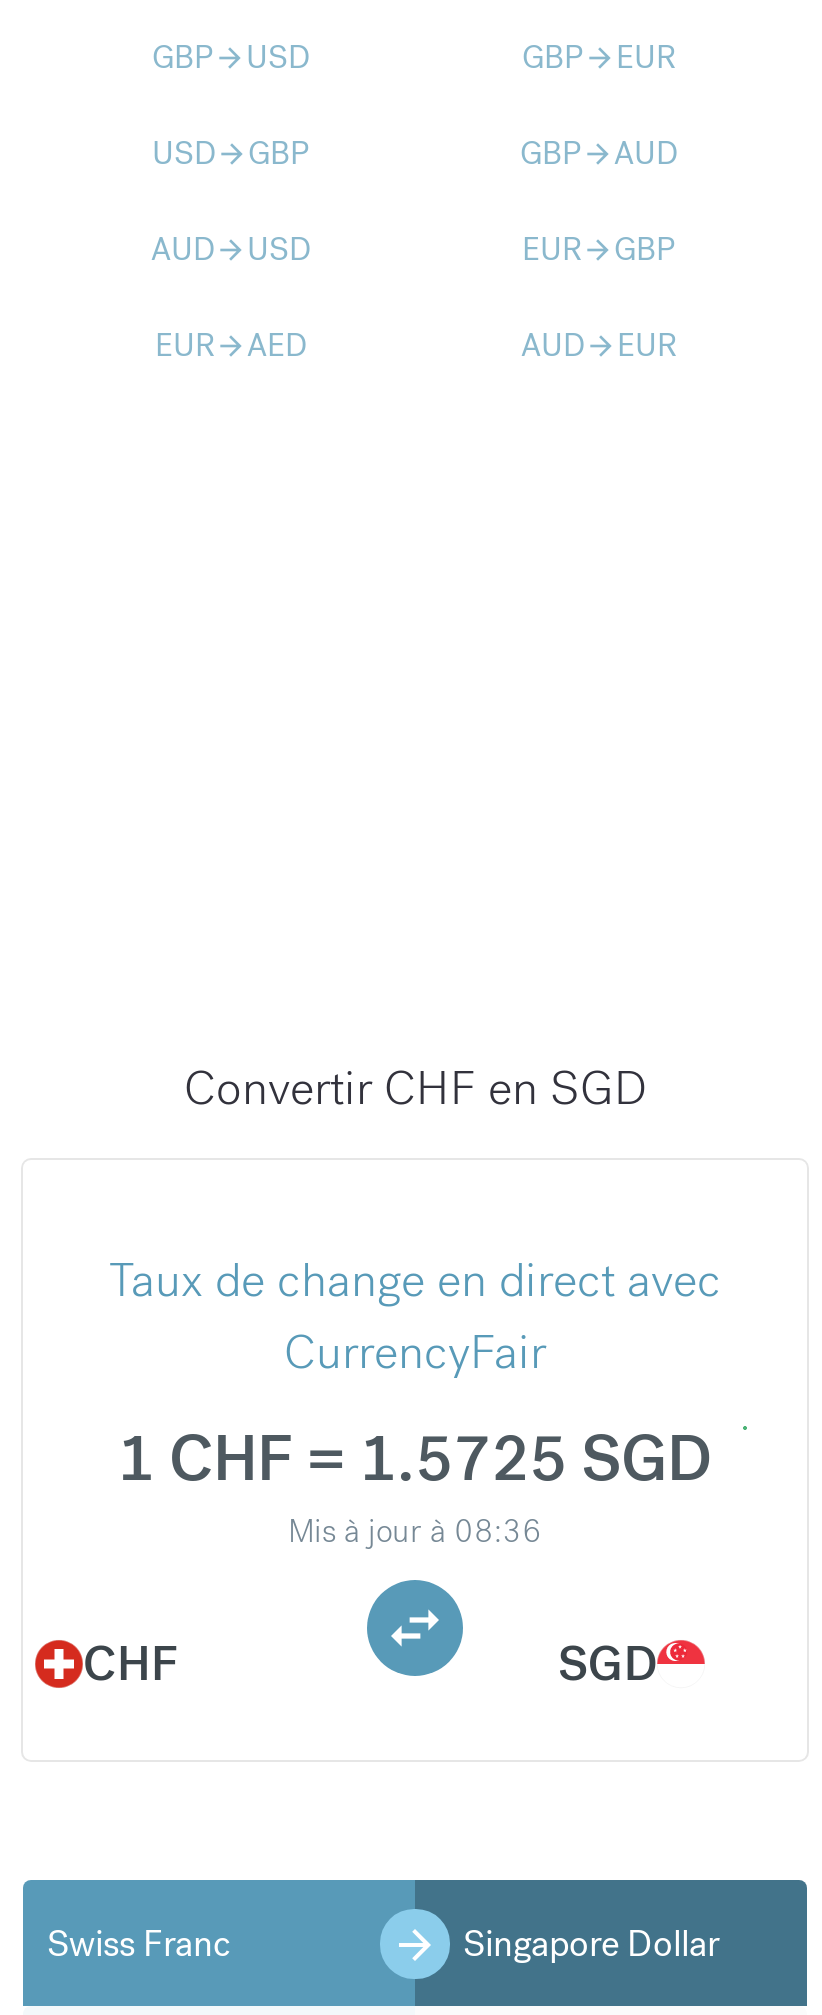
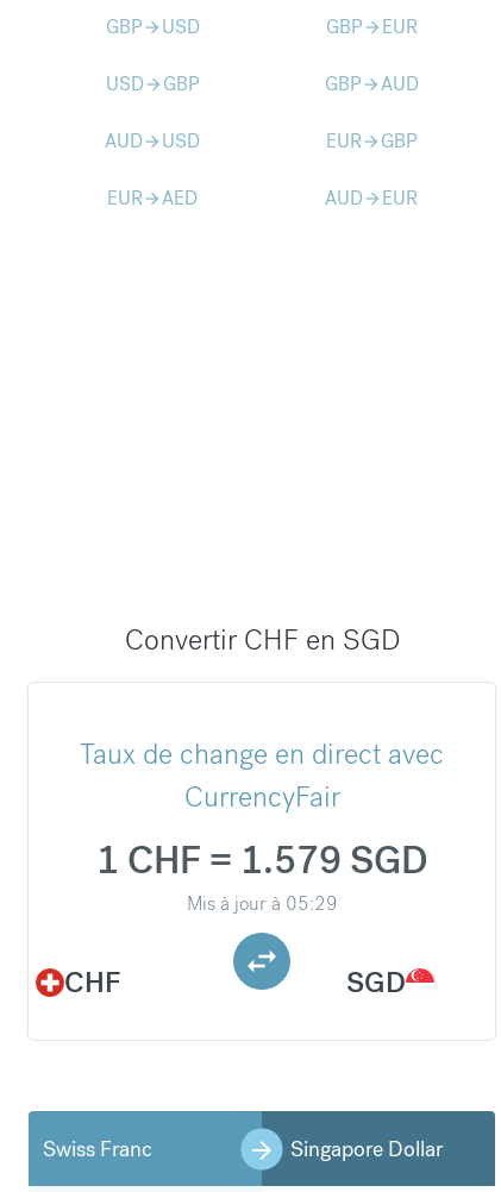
[117,1418,713,1500] 1 CHF = 1.5725 SGD -> [96,837,428,885] 1 CHF = 1.579 SGD
[288,1510,542,1552] Mis à jour à 08:36 -> [186,891,337,916] Mis à jour à 05:29

